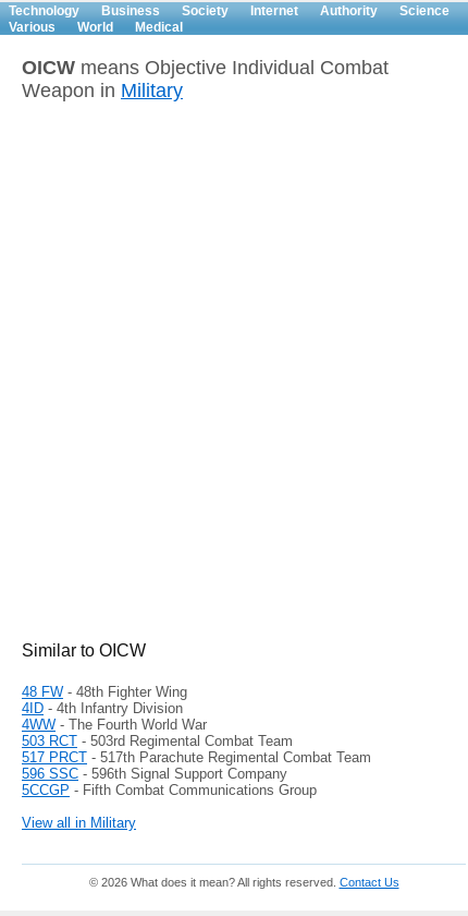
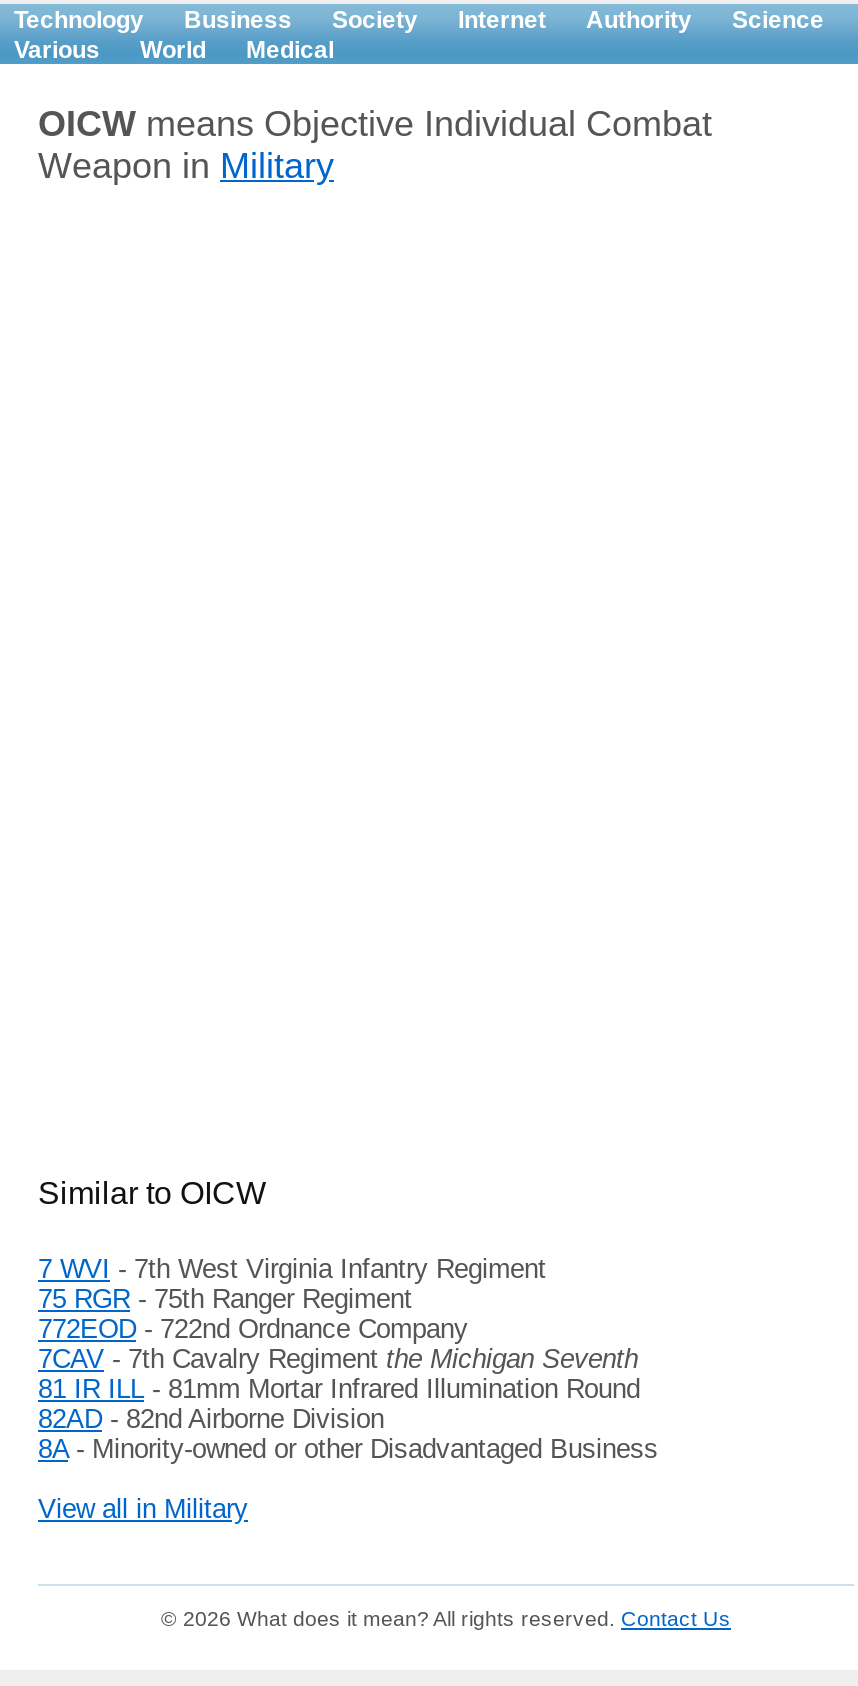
[22,684,371,798] 48 FW - 48th Fighter Wing | 4ID - 4th Infantry Division | 4WW - The Fourth World War | 503 RCT - 503rd Regimental Combat Team | 517 PRCT - 517th Parachute Regimental Combat Team | 596 SSC - 596th Signal Support Company | 5CCGP - Fifth Combat Communications Group -> [38,1254,658,1464] 7 WVI - 7th West Virginia Infantry Regiment | 75 RGR - 75th Ranger Regiment | 772EOD - 722nd Ordnance Company | 7CAV - 7th Cavalry Regiment the Michigan Seventh | 81 IR ILL - 81mm Mortar Infrared Illumination Round | 82AD - 82nd Airborne Division | 8A - Minority-owned or other Disadvantaged Business

